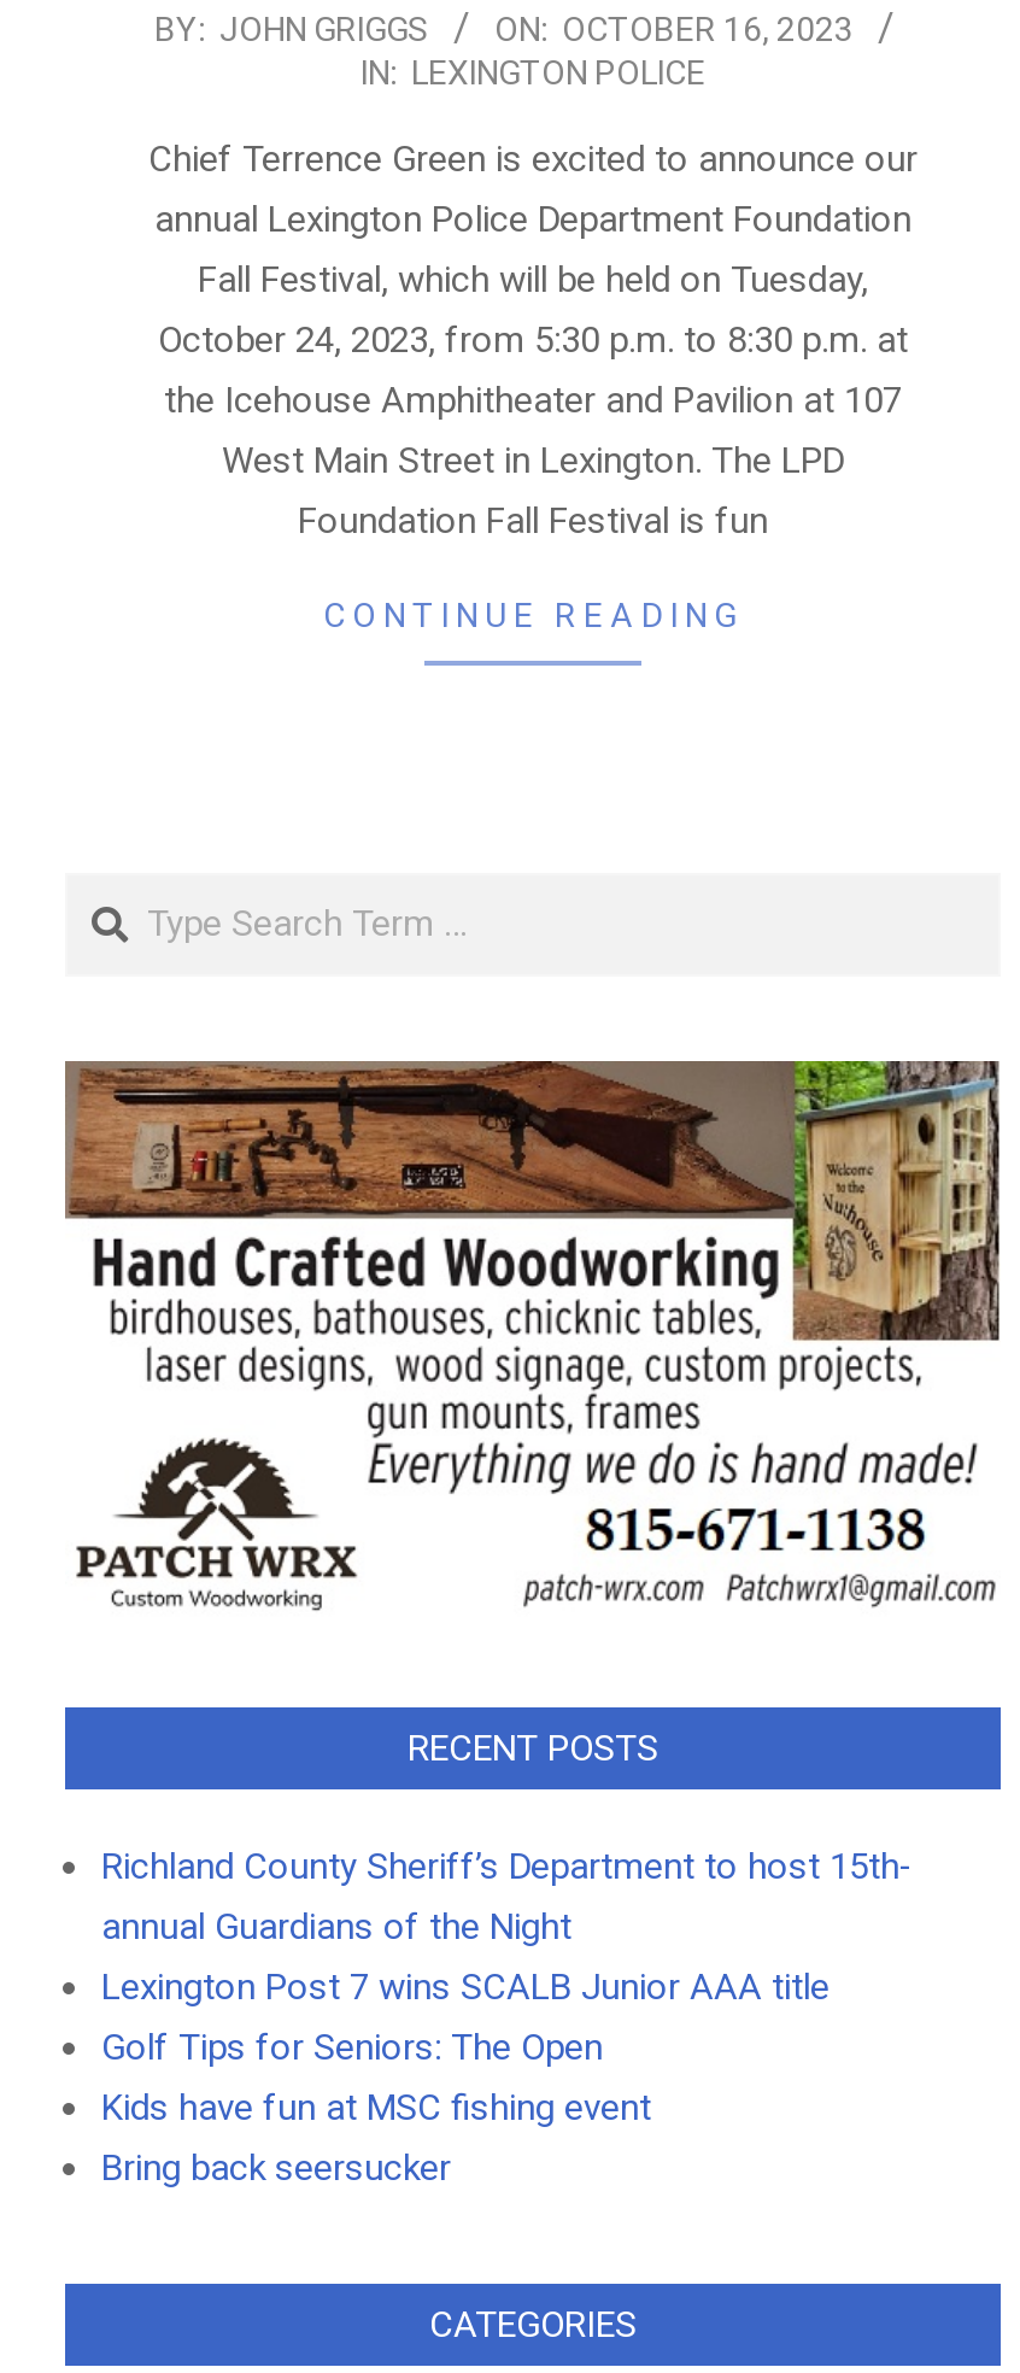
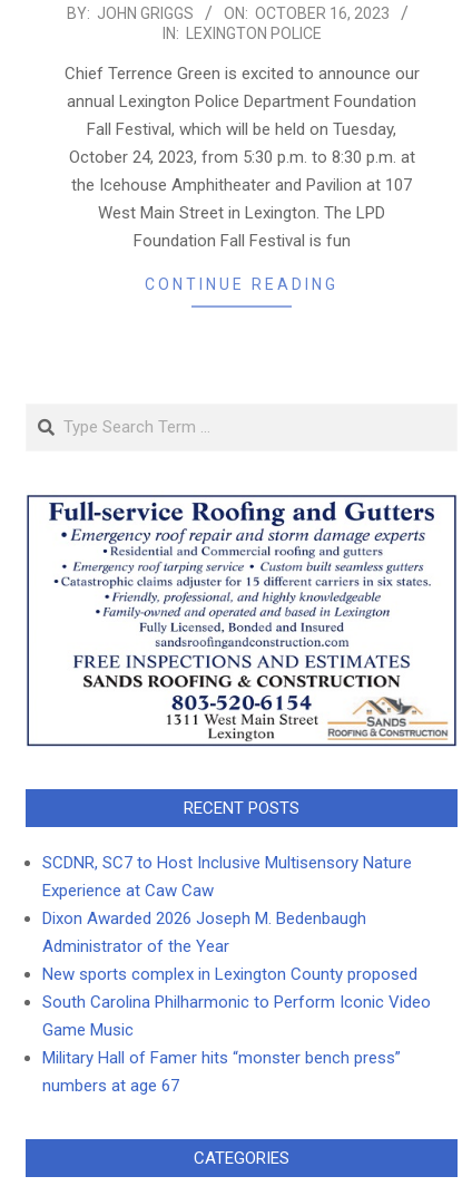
[63,1059,1001,1613] [image] -> [26,490,458,748] [image]
[101,1844,914,2189] Richland County Sheriff’s Department to host 15th- | annual Guardians of the Night | Lexington Post 7 wins SCALB Junior AAA title | Golf Tips for Seniors: The Open | Kids have fun at MSC fishing event | Bring back seersucker -> [42,852,431,1095] SCDNR, SC7 to Host Inclusive Multisensory Nature | Experience at Caw Caw | Dixon Awarded 2026 Joseph M. Bedenbaugh | Administrator of the Year | New sports complex in Lexington County proposed | South Carolina Philharmonic to Perform Iconic Video | Game Music | Military Hall of Famer hits “monster bench press” | numbers at age 67

